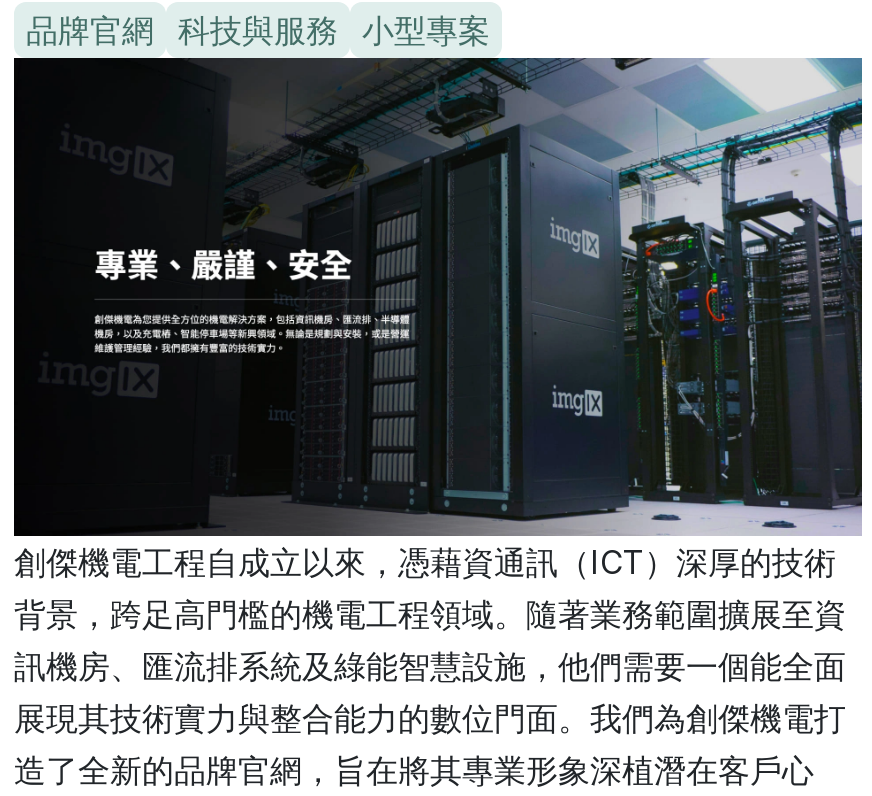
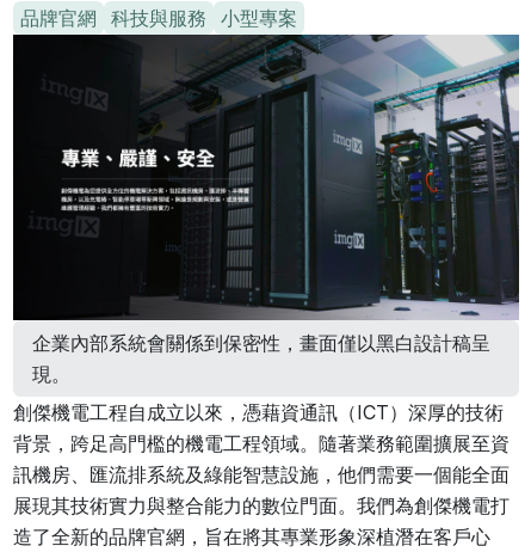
none -> [32,330,490,385] 企業內部系統會關係到保密性，畫面僅以黑白設計稿呈 | 現。

